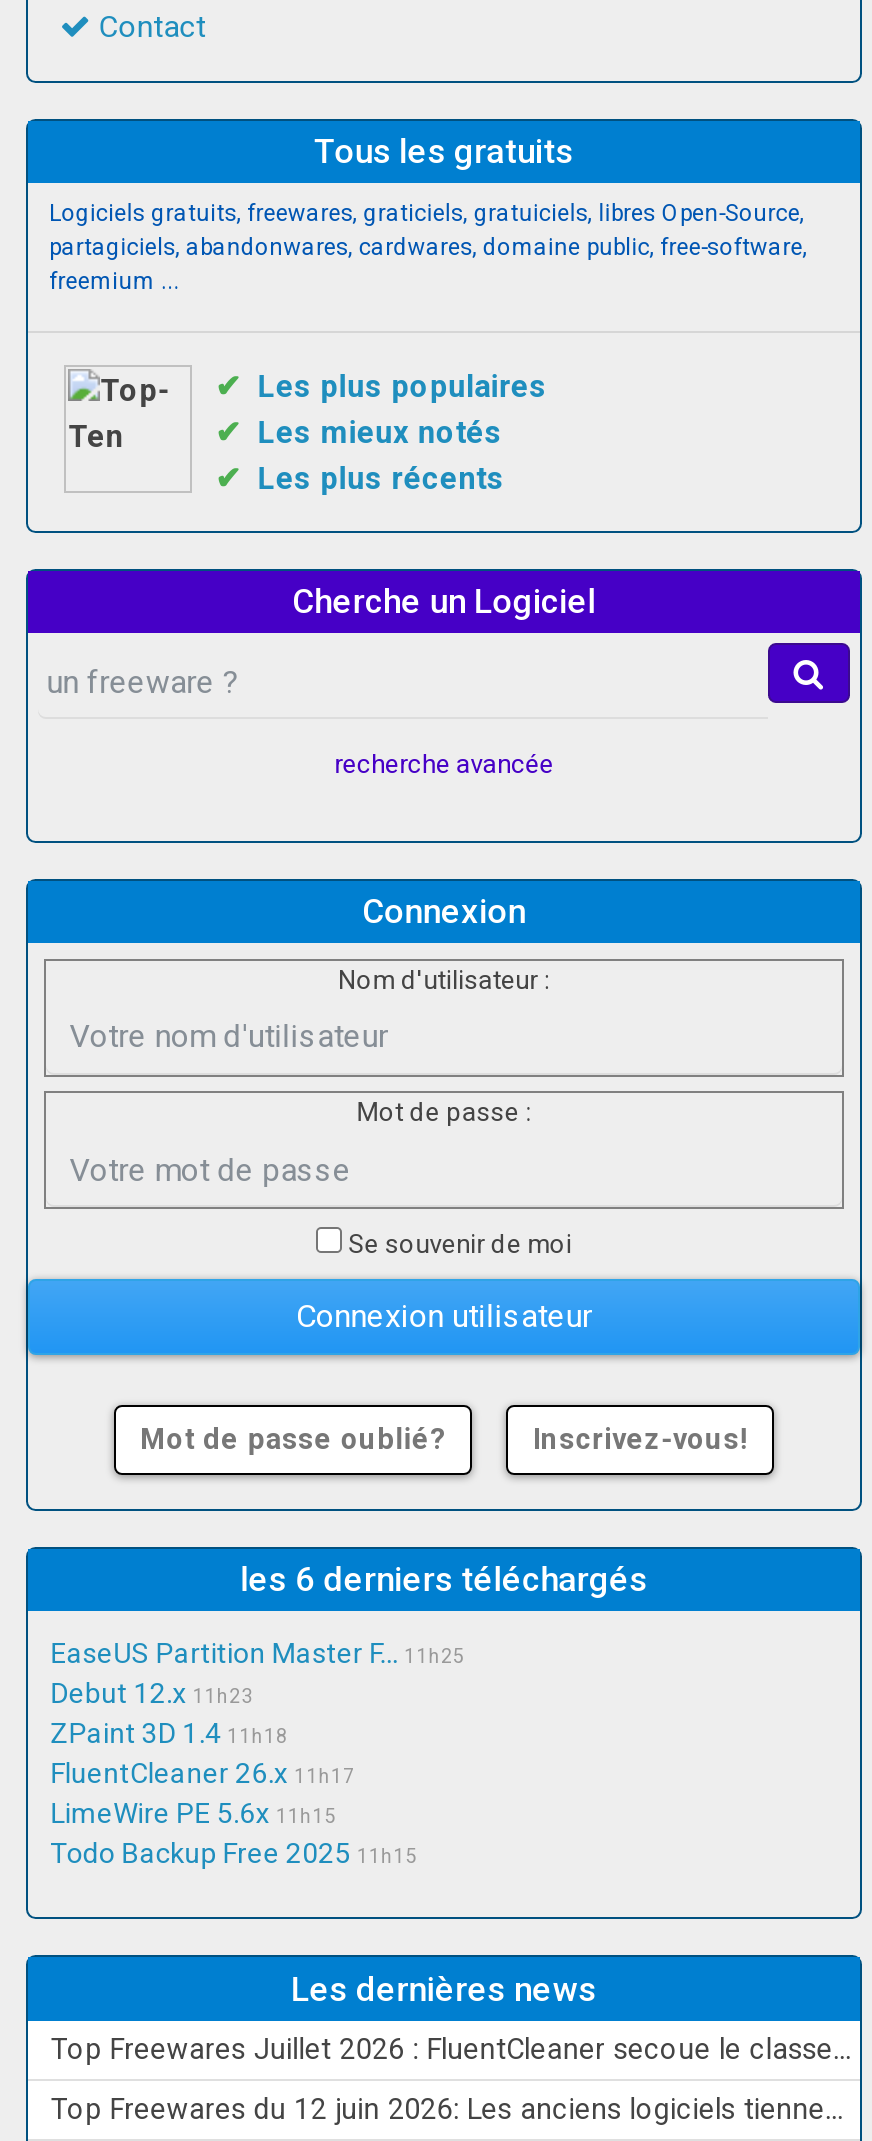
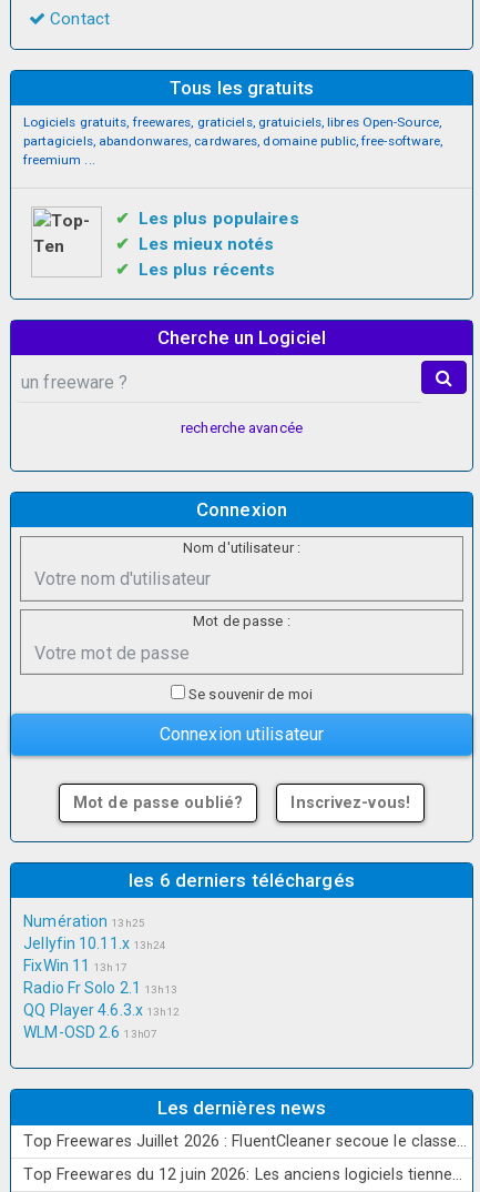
[50,1636,465,1868] EaseUS Partition Master F... 11h25 | Debut 12.x 11h23 | ZPaint 3D 1.4 11h18 | FluentCleaner 26.x 11h17 | LimeWire PE 5.6x 11h15 | Todo Backup Free 2025 11h15 -> [24,912,180,1041] Numération 13h25 | Jellyfin 10.11.x 13h24 | FixWin 11 13h17 | Radio Fr Solo 2.1 13h13 | QQ Player 4.6.3.x 13h12 | WLM-OSD 2.6 13h07

